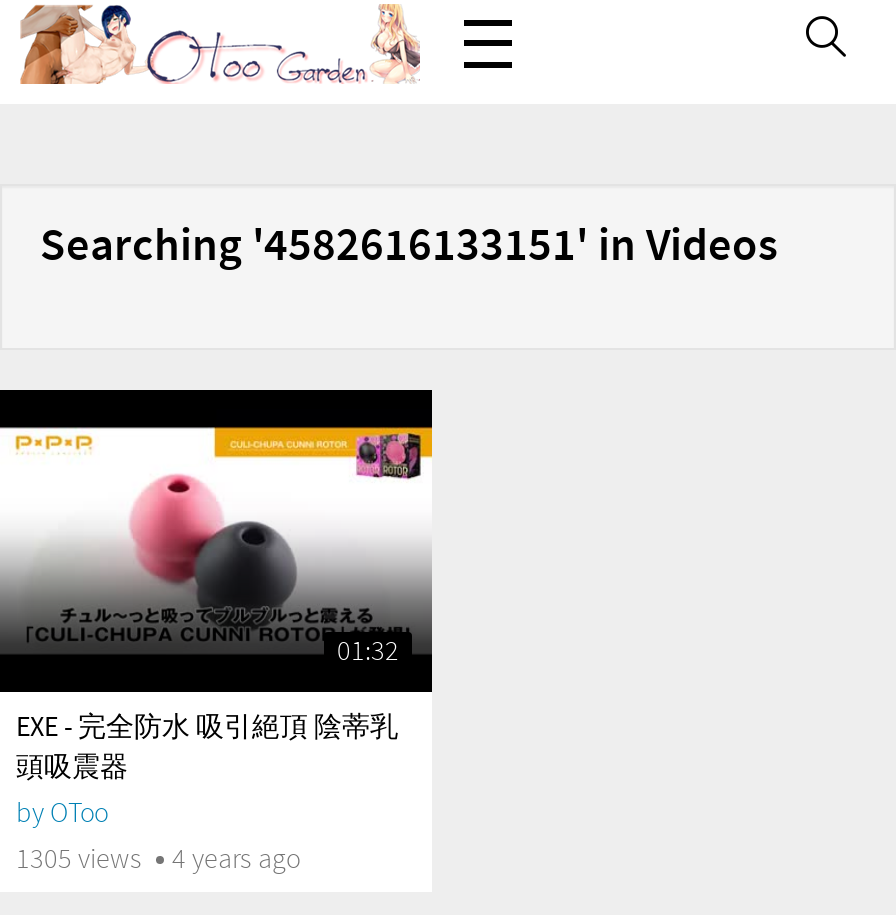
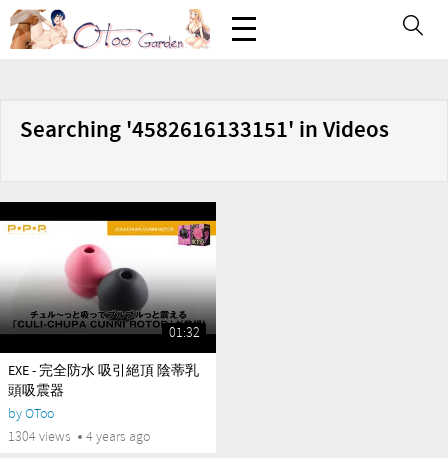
[16,842,300,876] 1305 views 4 years ago -> [8,428,150,445] 1304 views 4 years ago

